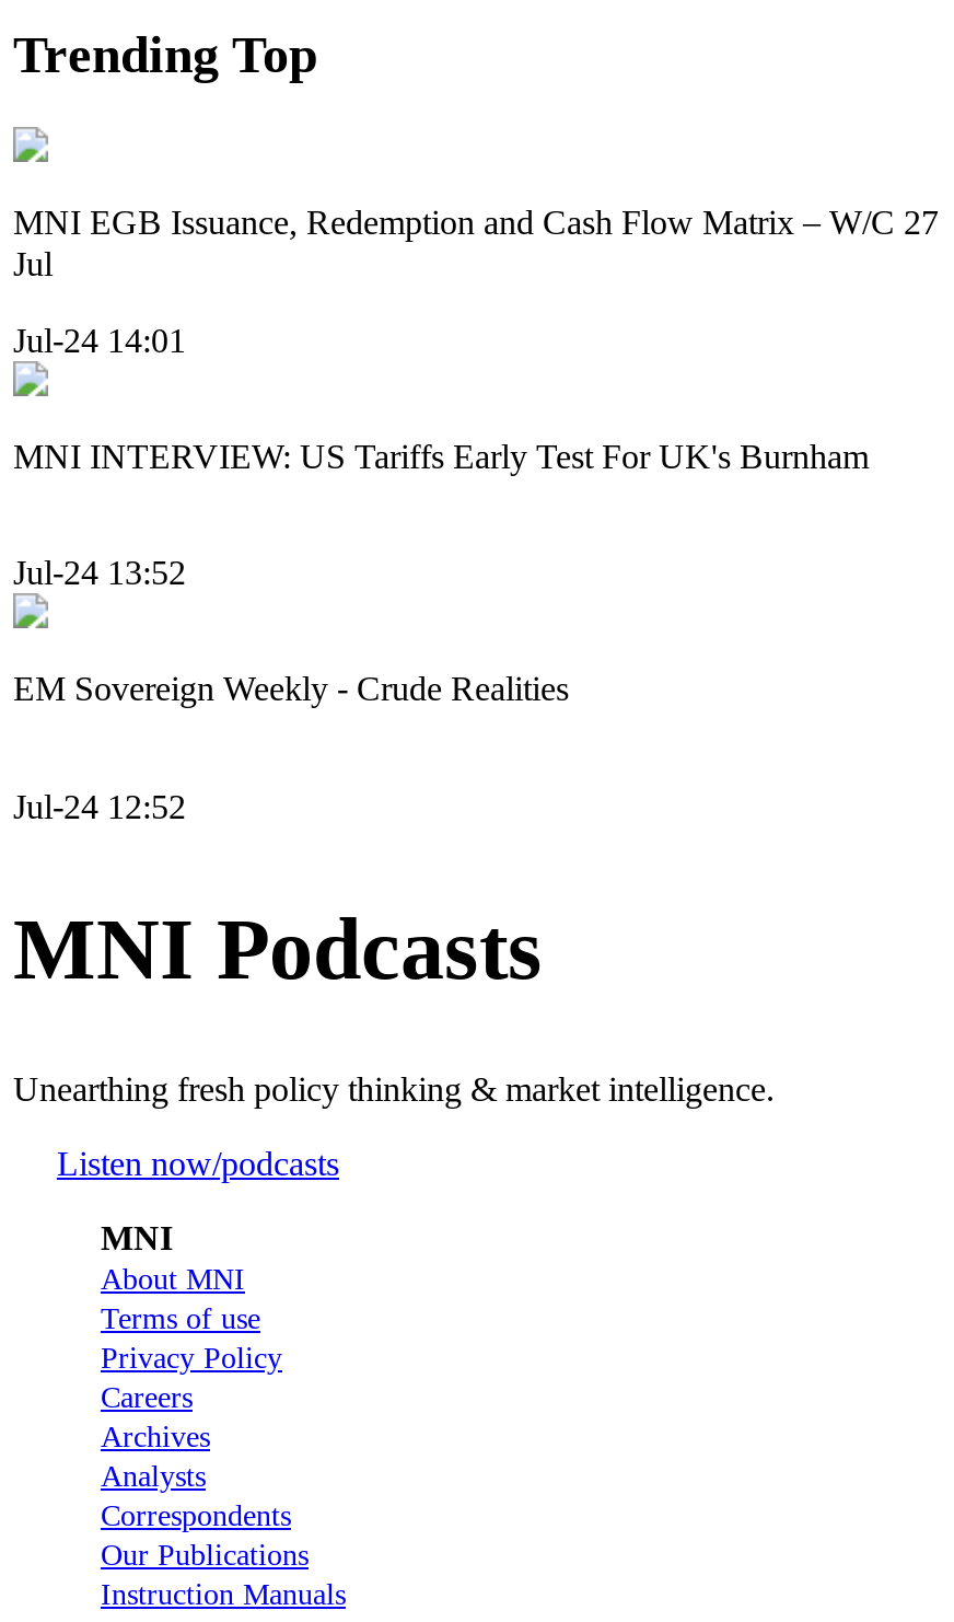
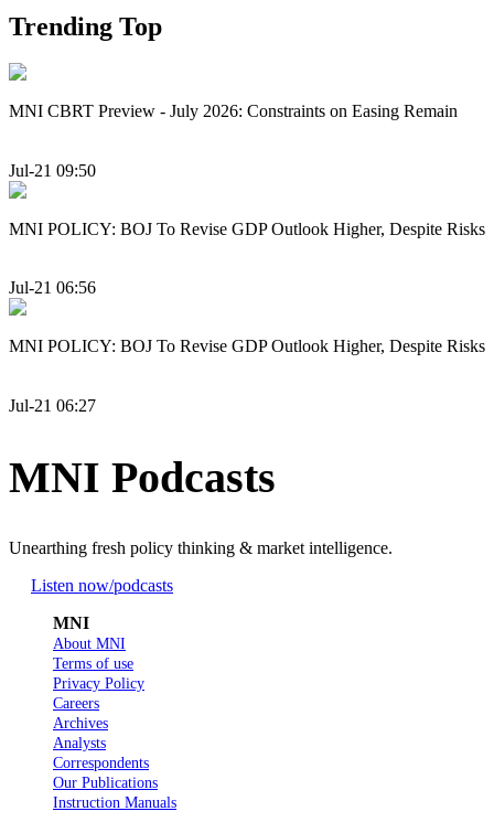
[13,204,939,283] MNI EGB Issuance, Redemption and Cash Flow Matrix – W/C 27 | Jul -> [9,102,458,121] MNI CBRT Preview - July 2026: Constraints on Easing Remain
[13,321,186,359] Jul-24 14:01 -> [9,161,96,180] Jul-21 09:50
[13,437,869,475] MNI INTERVIEW: US Tariffs Early Test For UK's Burnham -> [9,219,485,238] MNI POLICY: BOJ To Revise GDP Outlook Higher, Despite Risks
[13,554,186,591] Jul-24 13:52 -> [9,278,96,297] Jul-21 06:56
[13,670,569,707] EM Sovereign Weekly - Crude Realities -> [9,337,485,356] MNI POLICY: BOJ To Revise GDP Outlook Higher, Despite Risks
[13,787,186,824] Jul-24 12:52 -> [9,396,96,414] Jul-21 06:27

